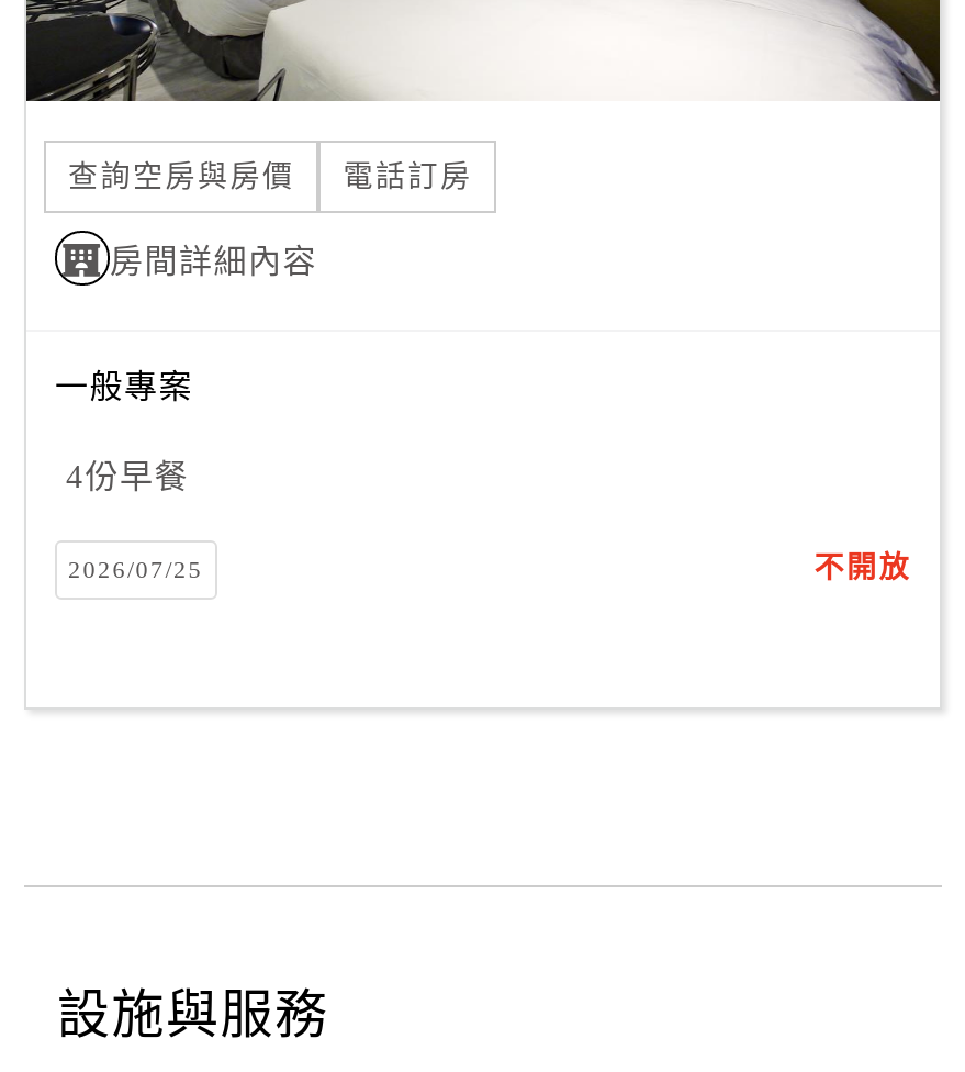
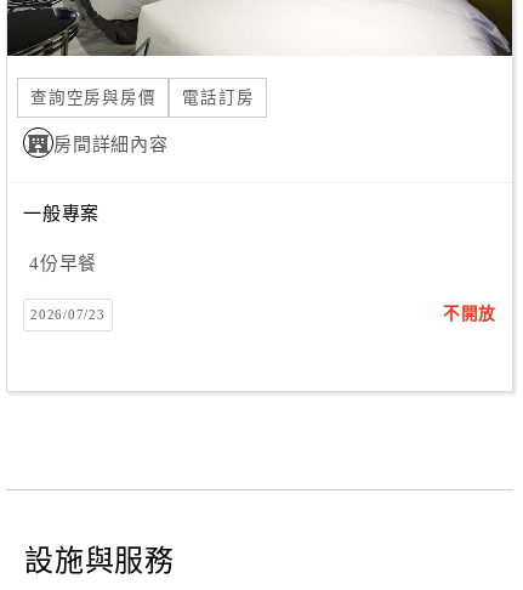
[68,556,203,582] 2026/07/25 -> [30,307,105,322] 2026/07/23

